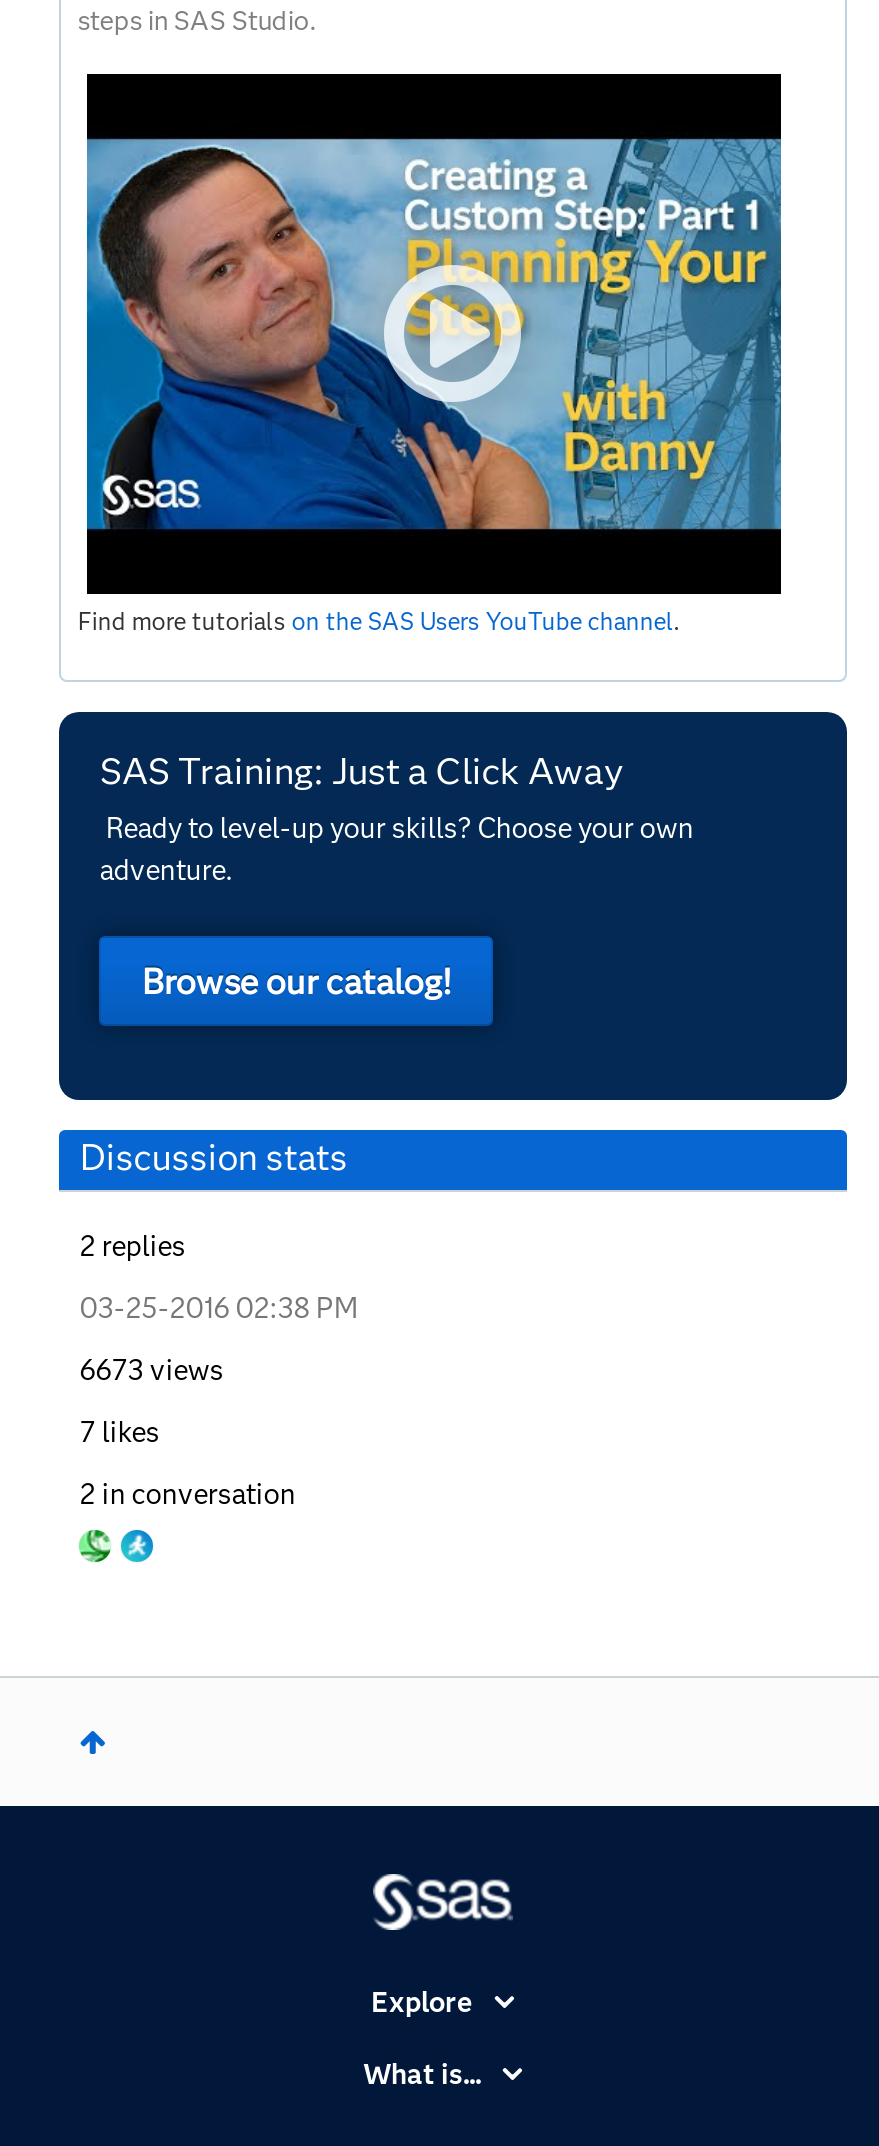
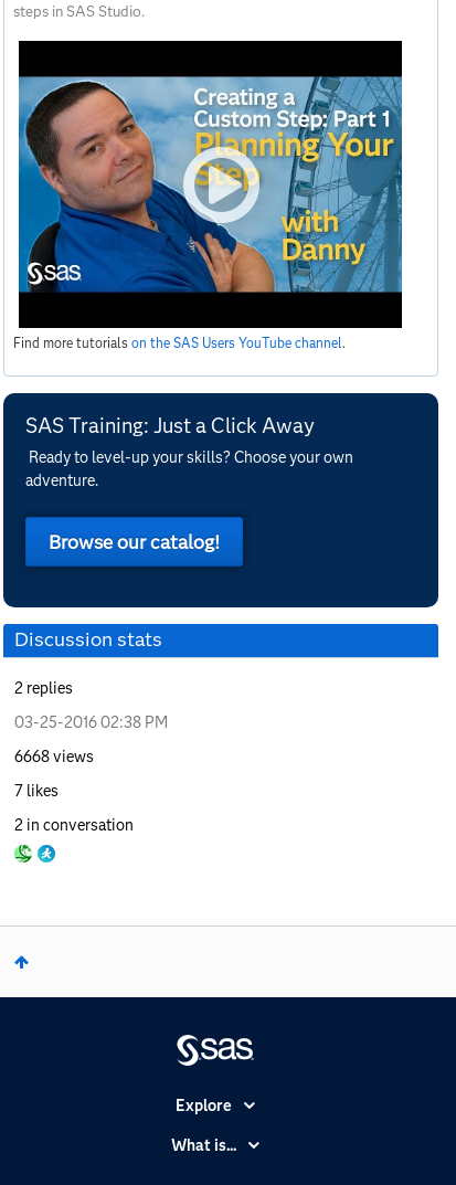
[80,1352,224,1388] 6673 views -> [15,747,94,767] 6668 views

